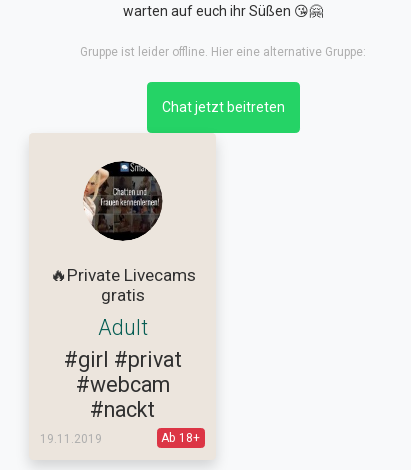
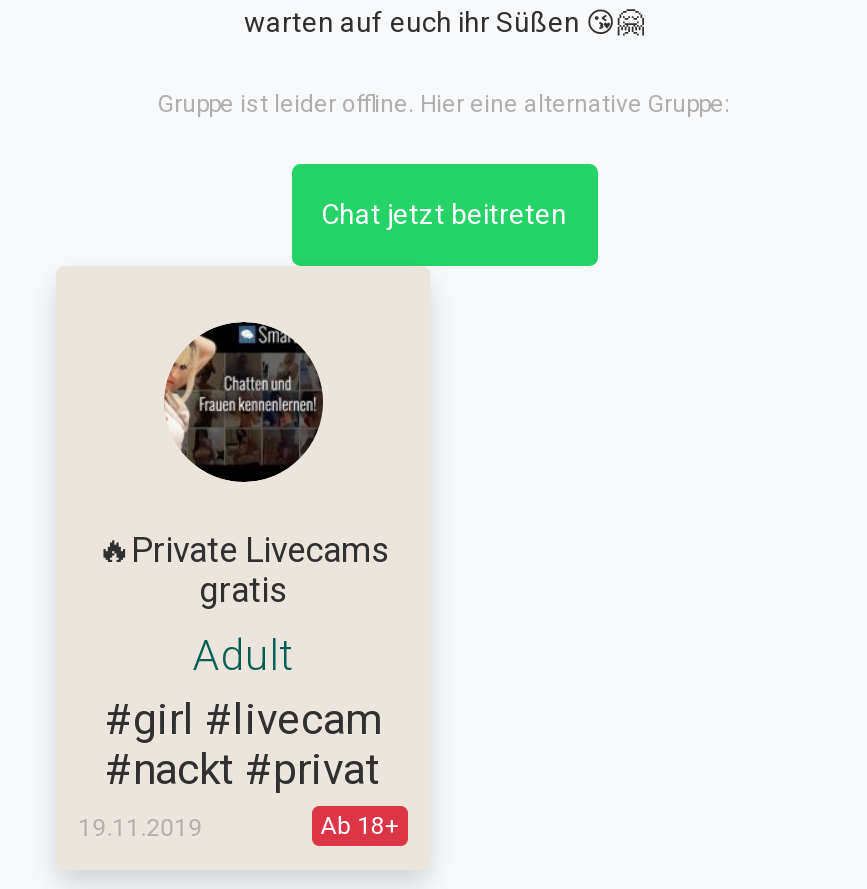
[63,347,181,422] #girl #privat | #webcam | #nackt -> [105,694,381,794] #girl #livecam | #nackt #privat

